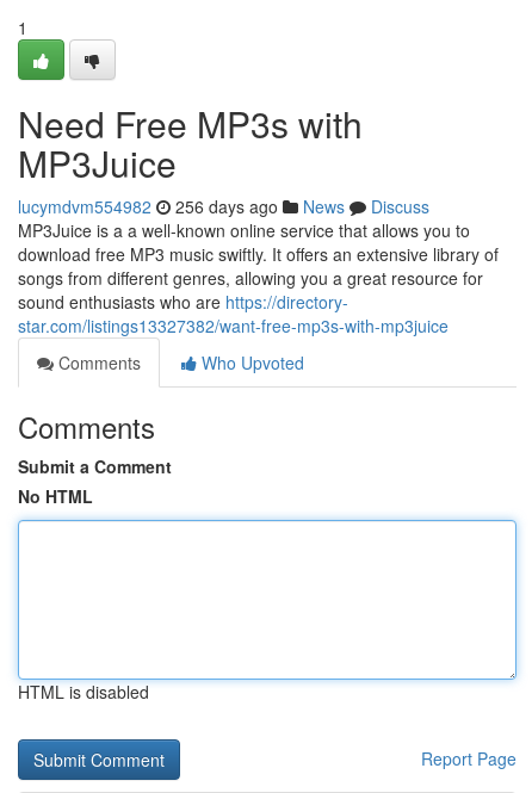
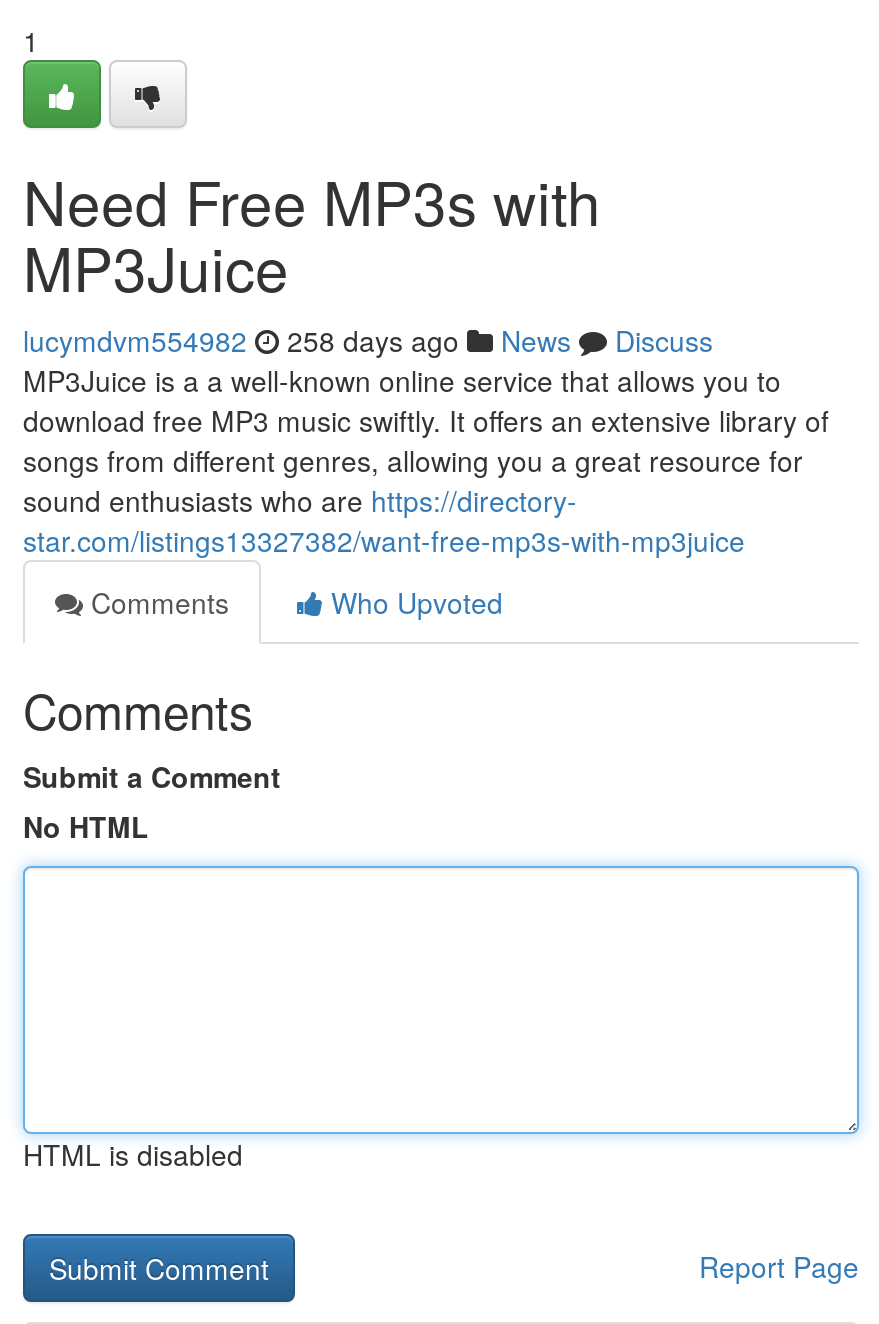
[18,194,429,218] lucymdvm554982 256 days ago News Discuss -> [23,320,713,360] lucymdvm554982 258 days ago News Discuss

